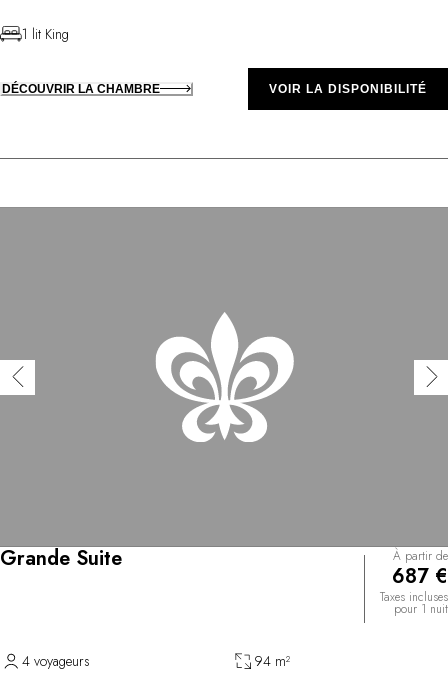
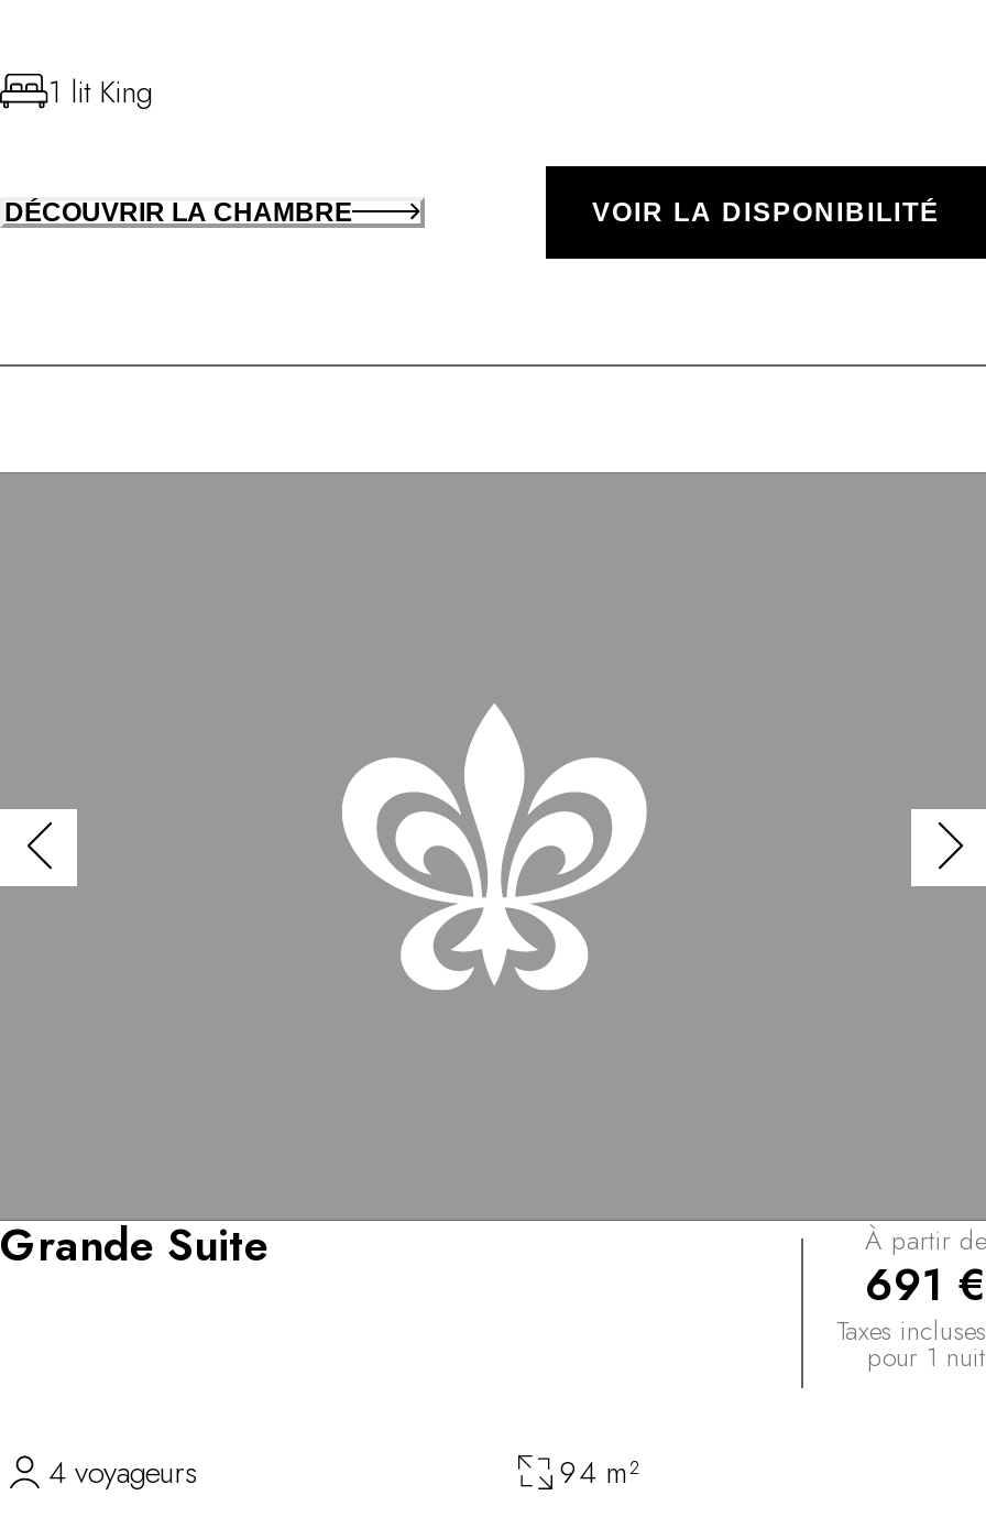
[392,562,448,591] 687 € -> [865,1255,986,1319] 691 €

